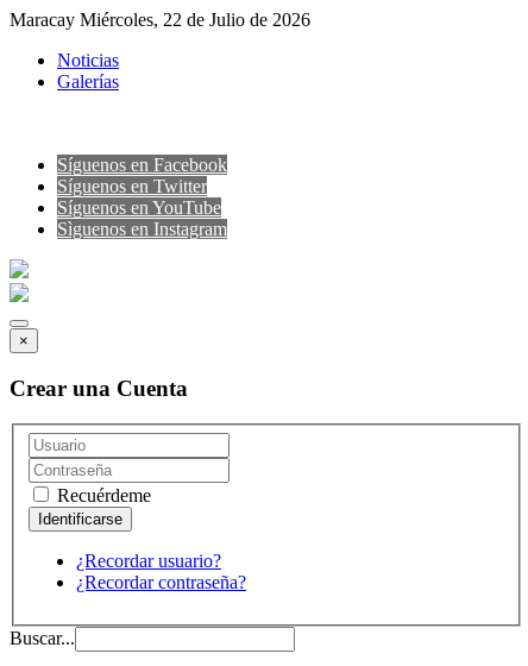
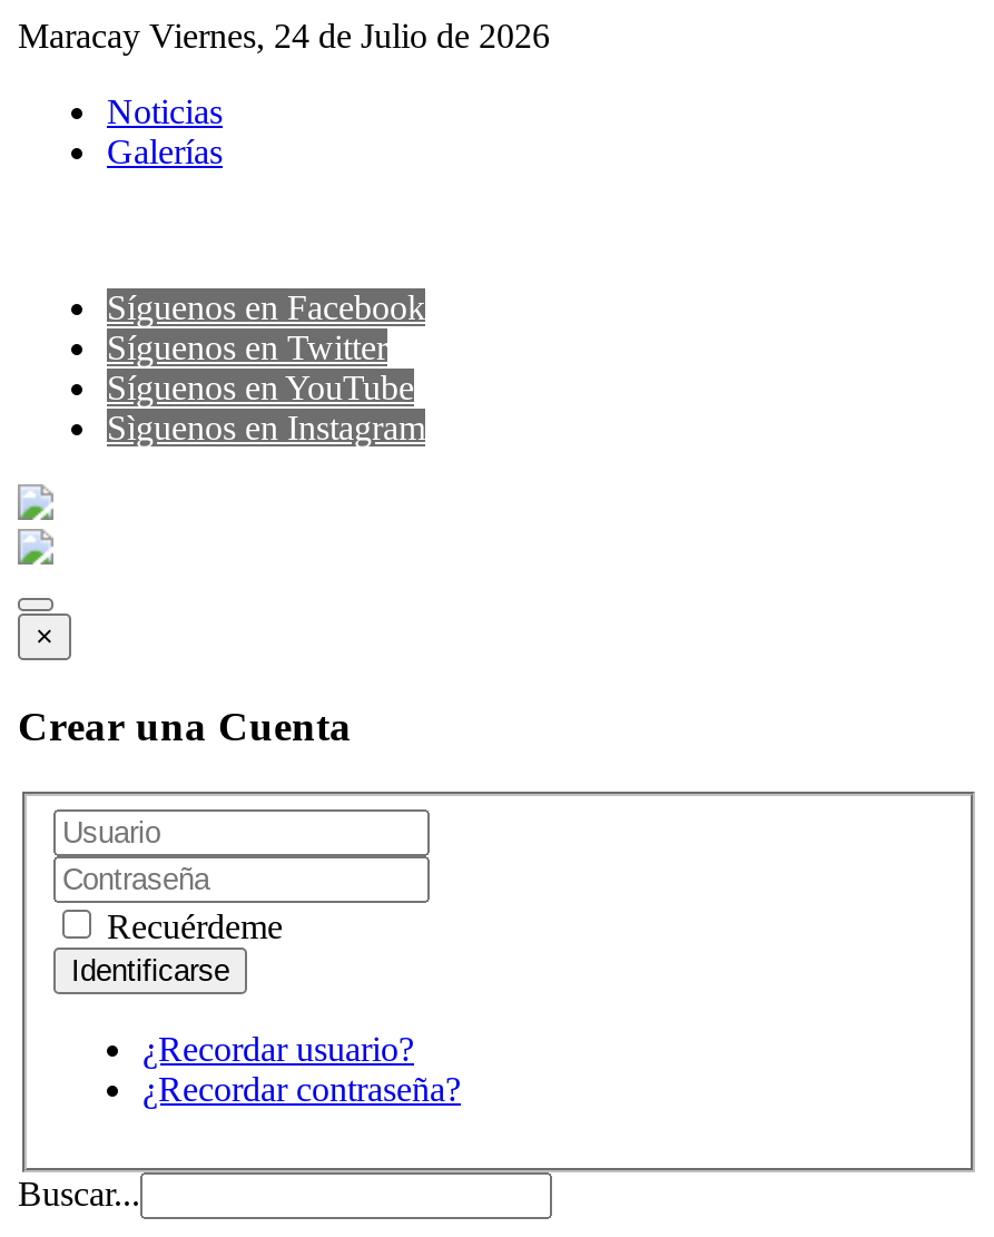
[10,10,310,30] Maracay Miércoles, 22 de Julio de 2026 -> [18,17,550,55] Maracay Viernes, 24 de Julio de 2026

